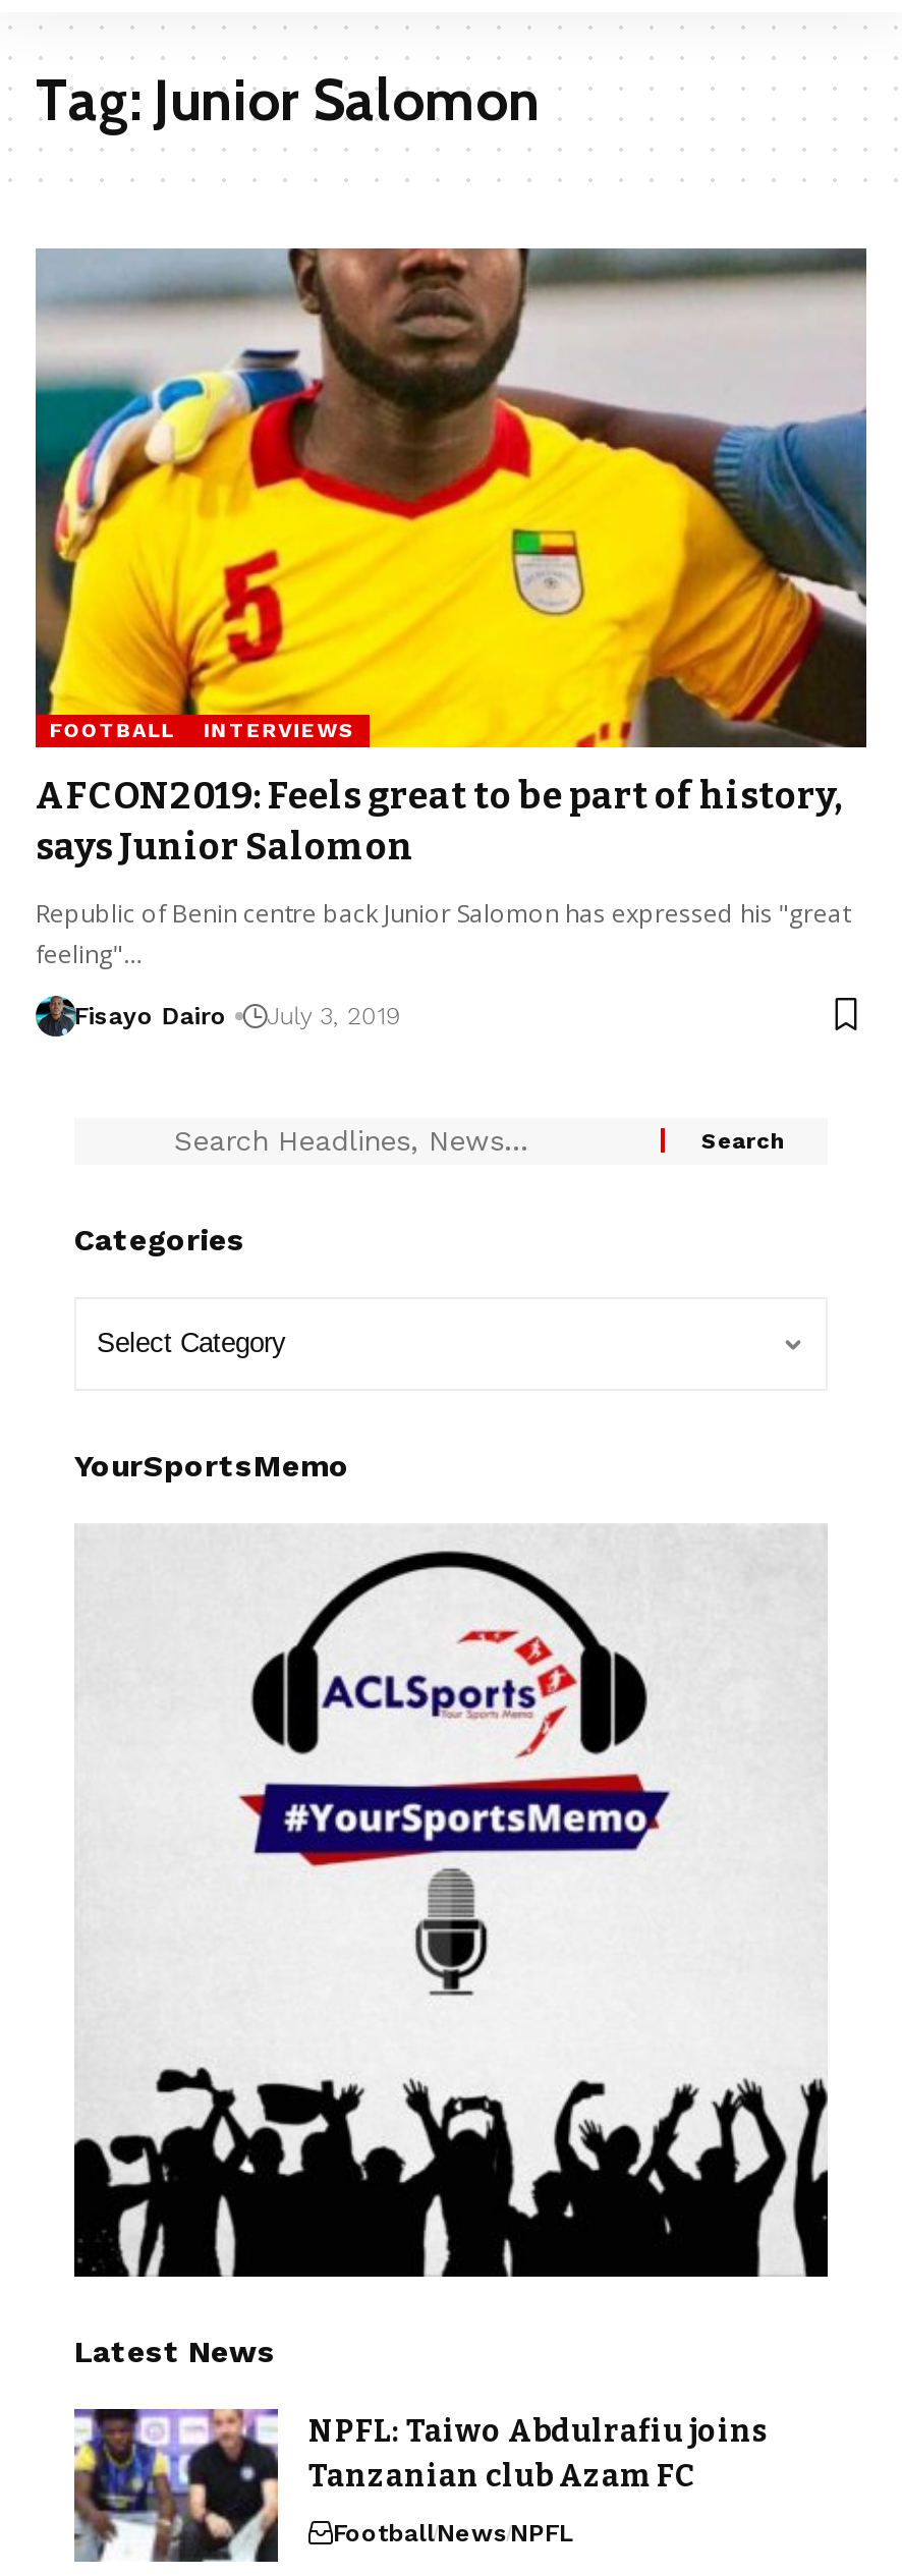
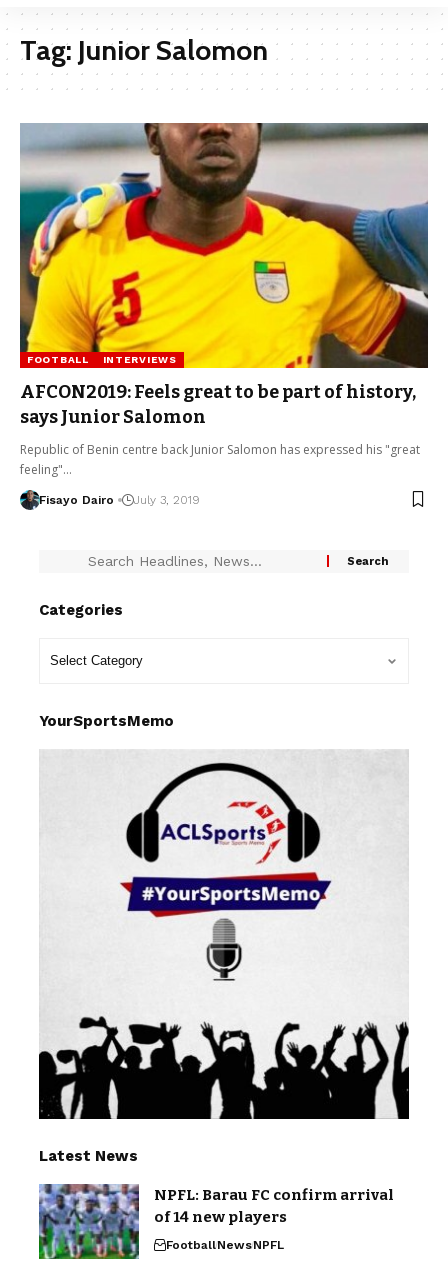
[72,2407,769,2562] [image] | NPFL: Taiwo Abdulrafiu joins | Tanzanian club Azam FC -> [38,1183,394,1260] [image] | NPFL: Barau FC confirm arrival | of 14 new players

